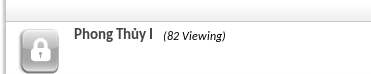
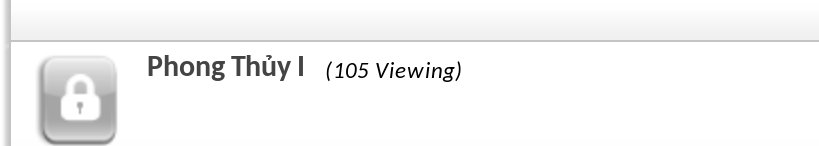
[74,28,226,43] Phong Thủy I (82 Viewing) -> [147,54,463,84] Phong Thủy I (105 Viewing)

